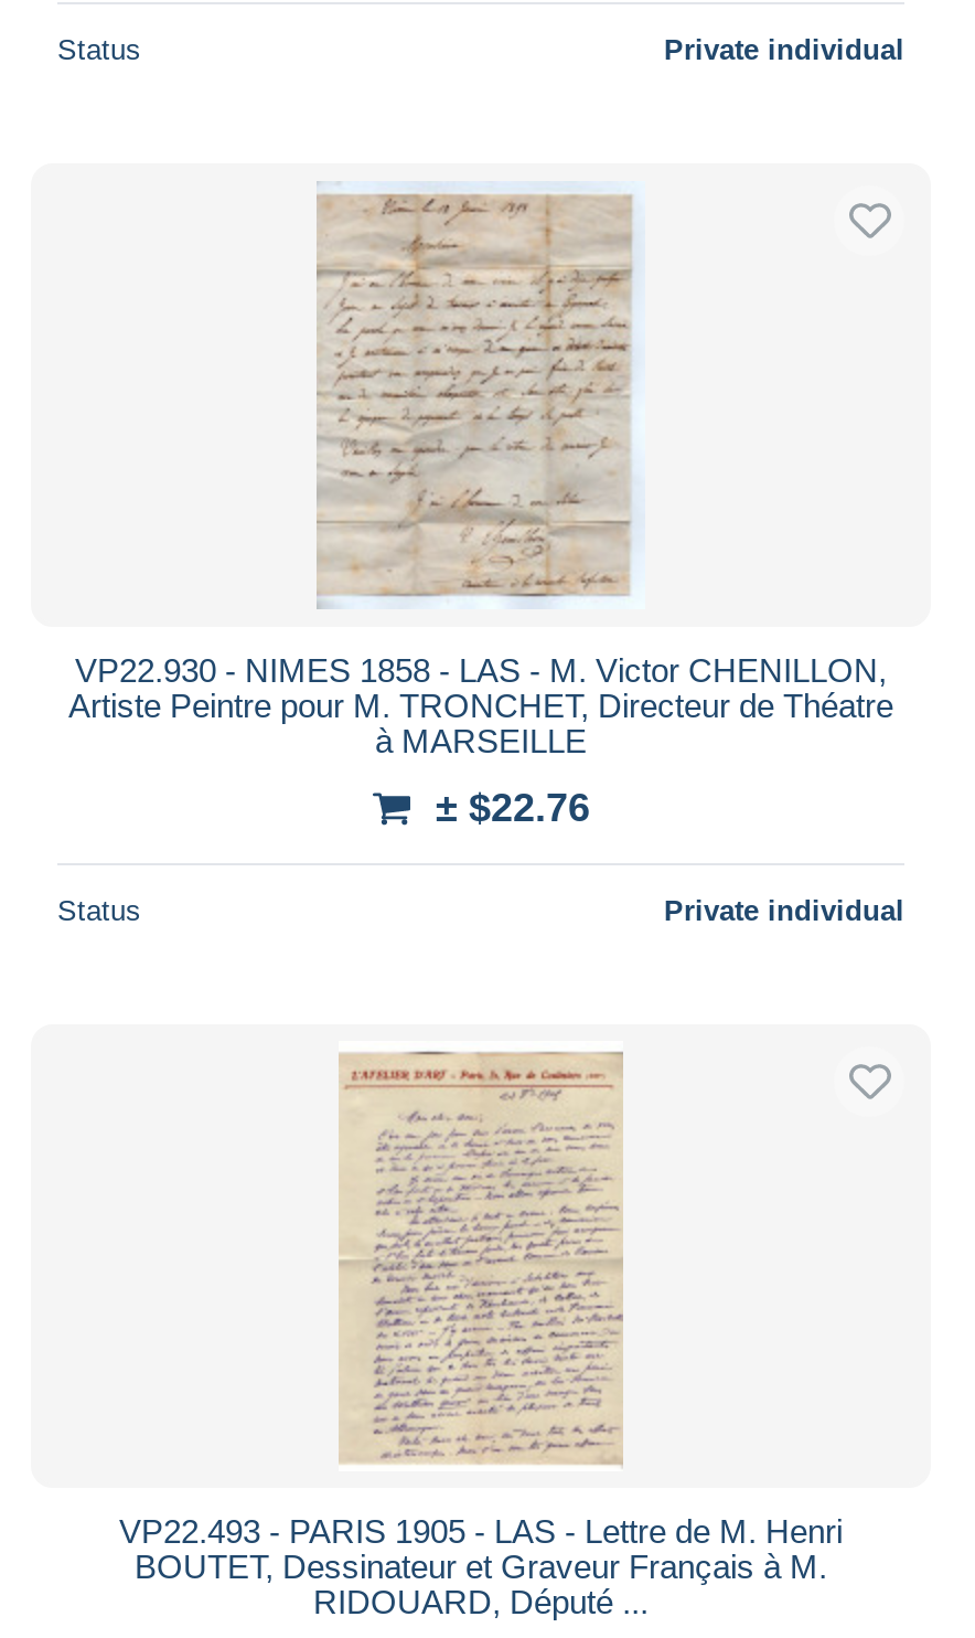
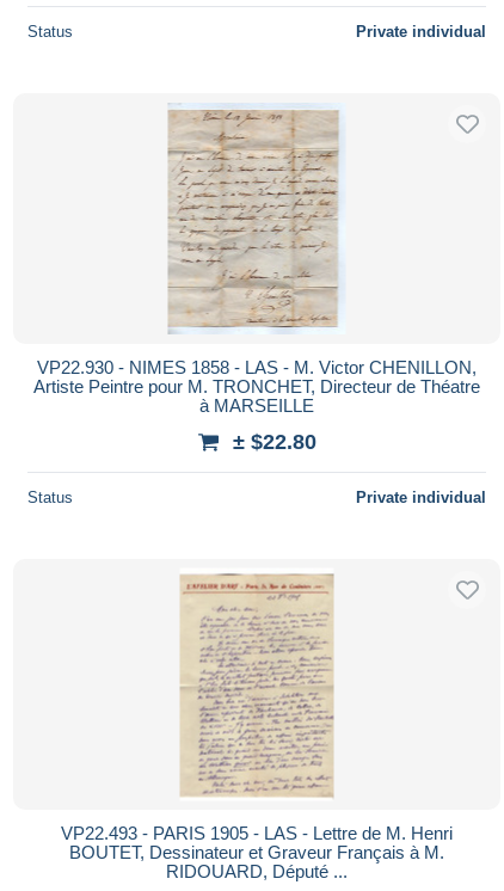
[436,786,590,830] ± $22.76 -> [232,430,316,454] ± $22.80

